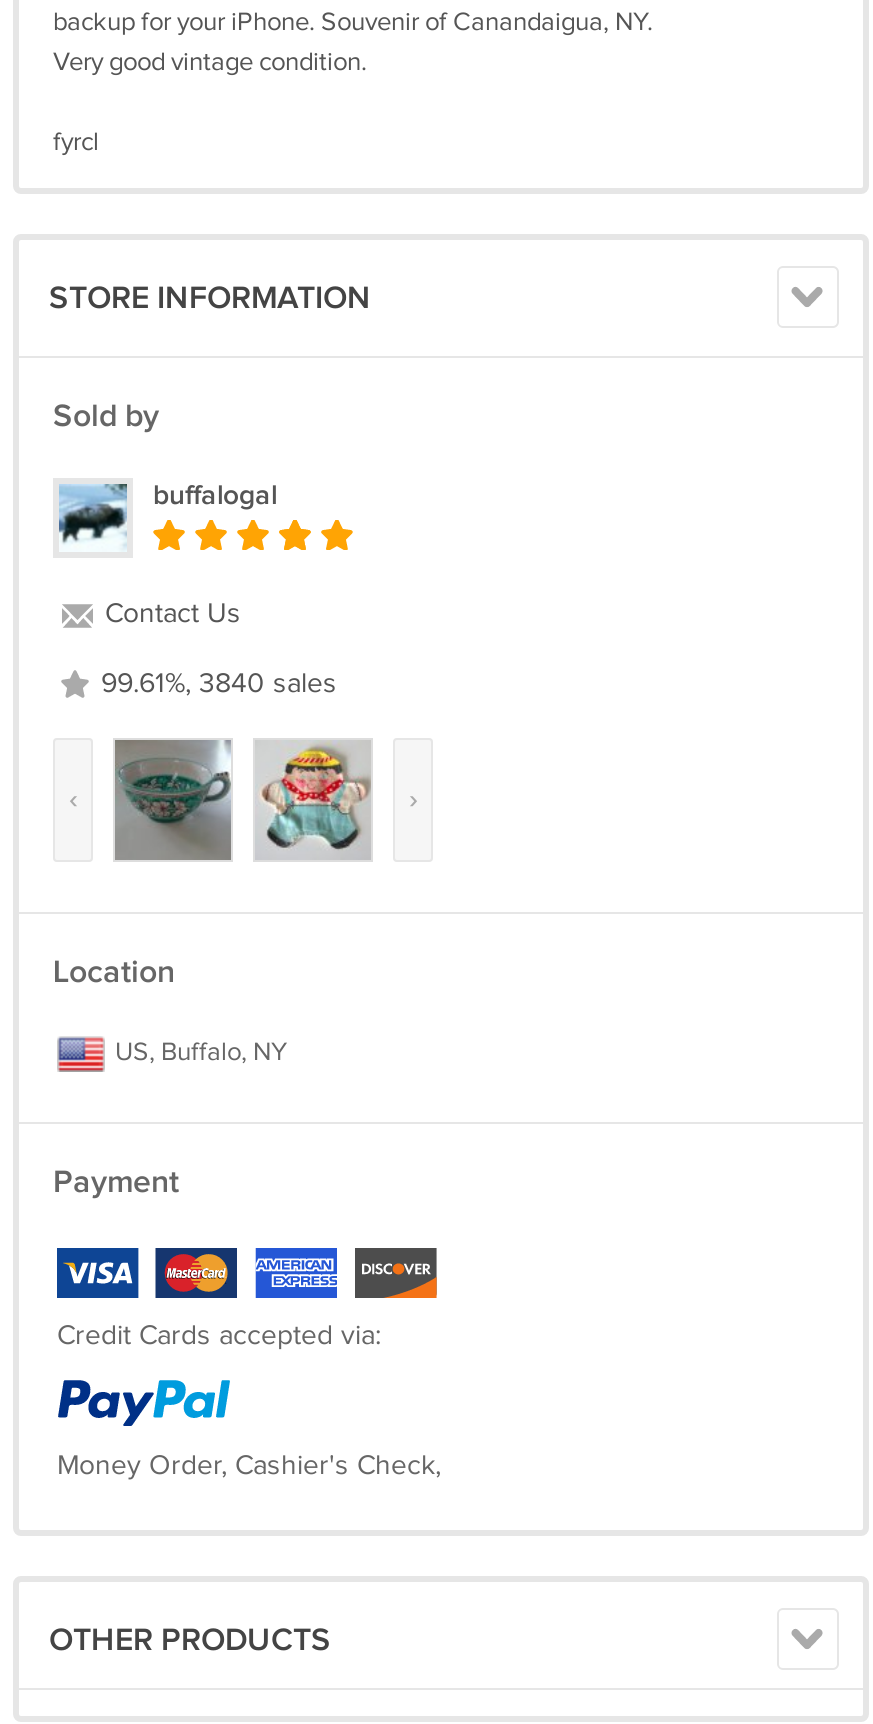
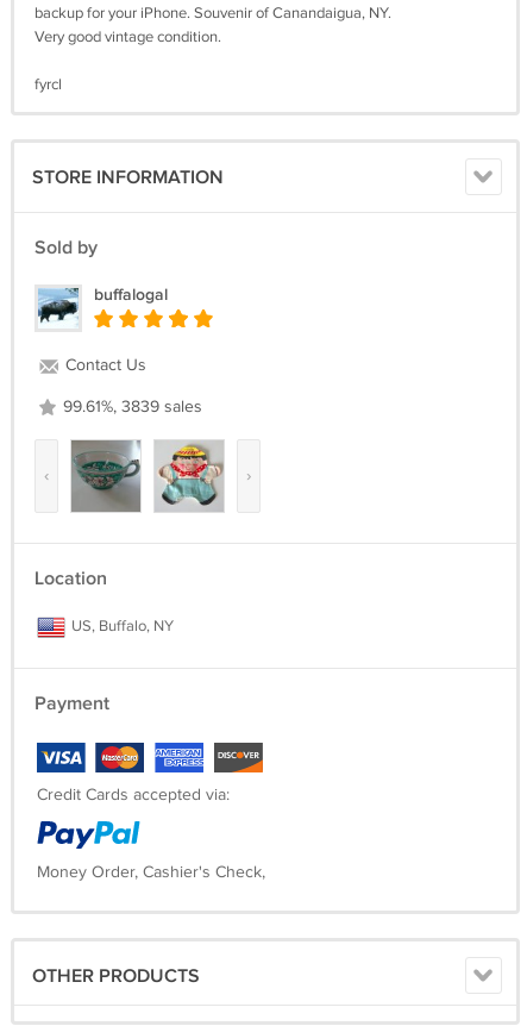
[93,668,337,700] 99.61%, 3840 sales -> [58,398,202,417] 99.61%, 3839 sales

